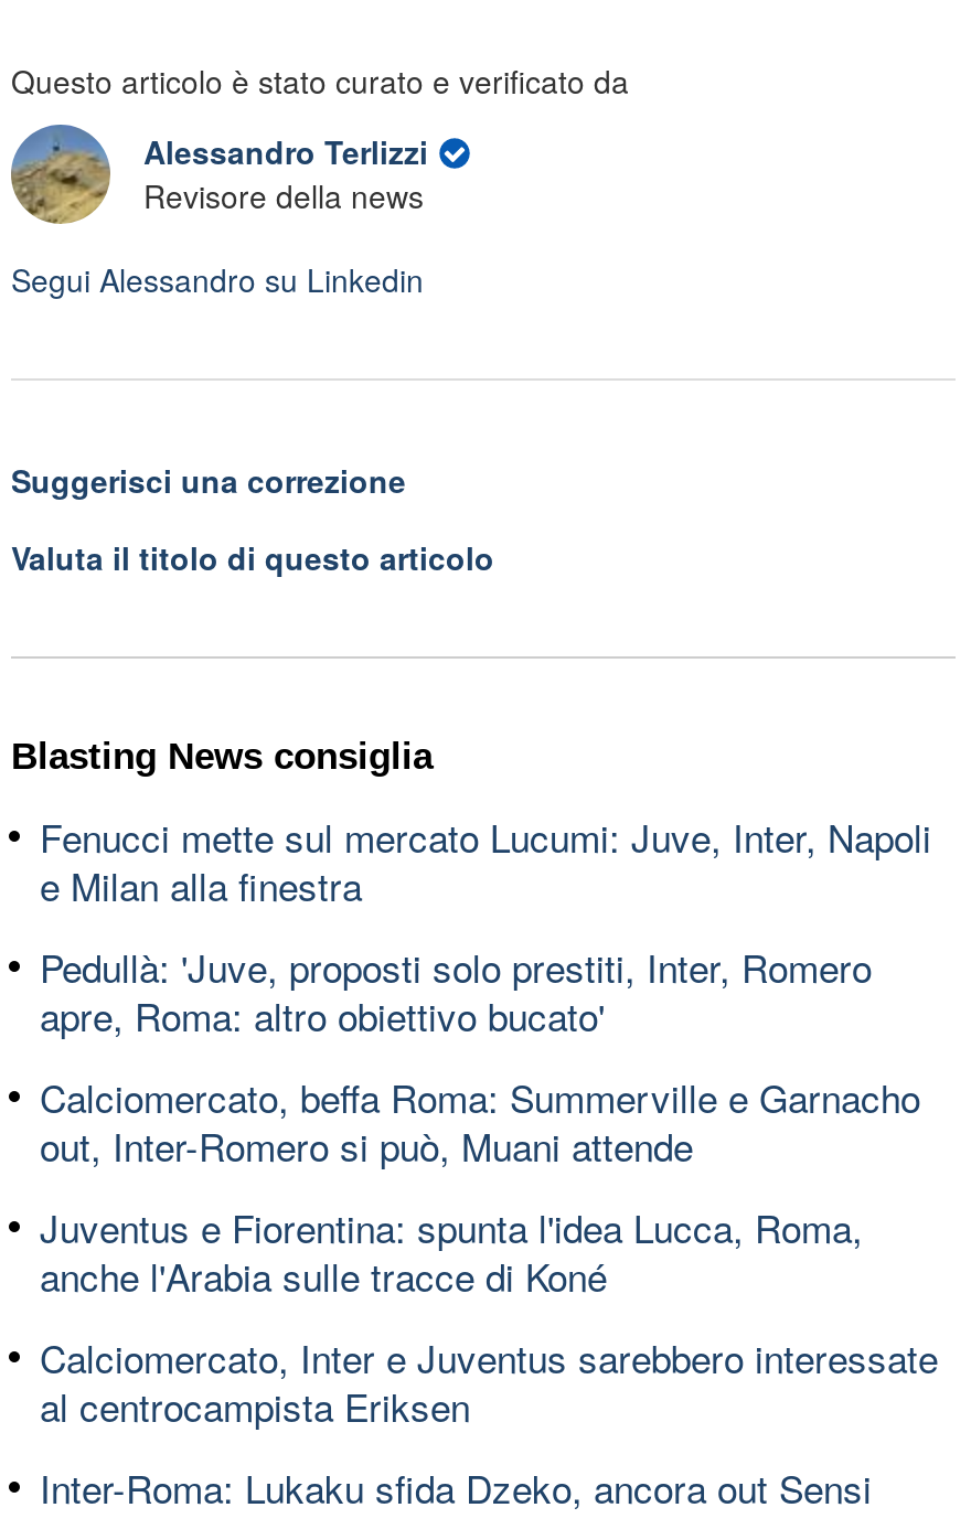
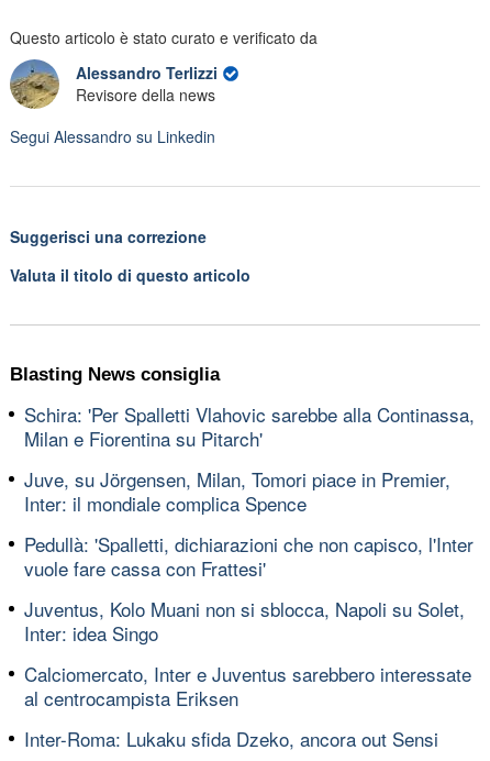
[40,808,931,911] Fenucci mette sul mercato Lucumi: Juve, Inter, Napoli | e Milan alla finestra -> [24,400,475,451] Schira: 'Per Spalletti Vlahovic sarebbe alla Continassa, | Milan e Fiorentina su Pitarch'
[40,938,872,1041] Pedullà: 'Juve, proposti solo prestiti, Inter, Romero | apre, Roma: altro obiettivo bucato' -> [24,465,450,516] Juve, su Jörgensen, Milan, Tomori piace in Premier, | Inter: il mondiale complica Spence
[40,1068,920,1172] Calciomercato, beffa Roma: Summerville e Garnacho | out, Inter-Romero si può, Muani attende -> [24,530,474,581] Pedullà: 'Spalletti, dichiarazioni che non capisco, l'Inter | vuole fare cassa con Frattesi'
[40,1198,863,1302] Juventus e Fiorentina: spunta l'idea Lucca, Roma, | anche l'Arabia sulle tracce di Koné -> [24,594,465,646] Juventus, Kolo Muani non si sblocca, Napoli su Solet, | Inter: idea Singo

